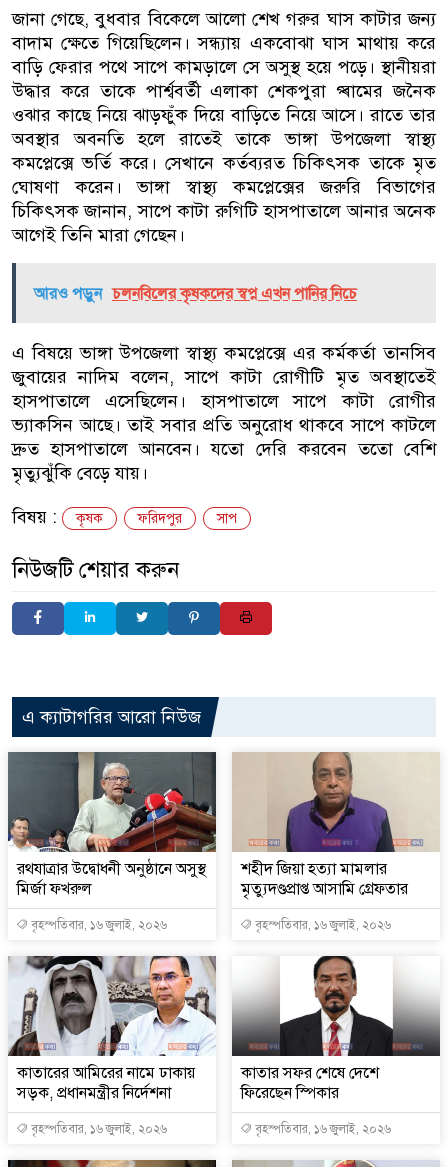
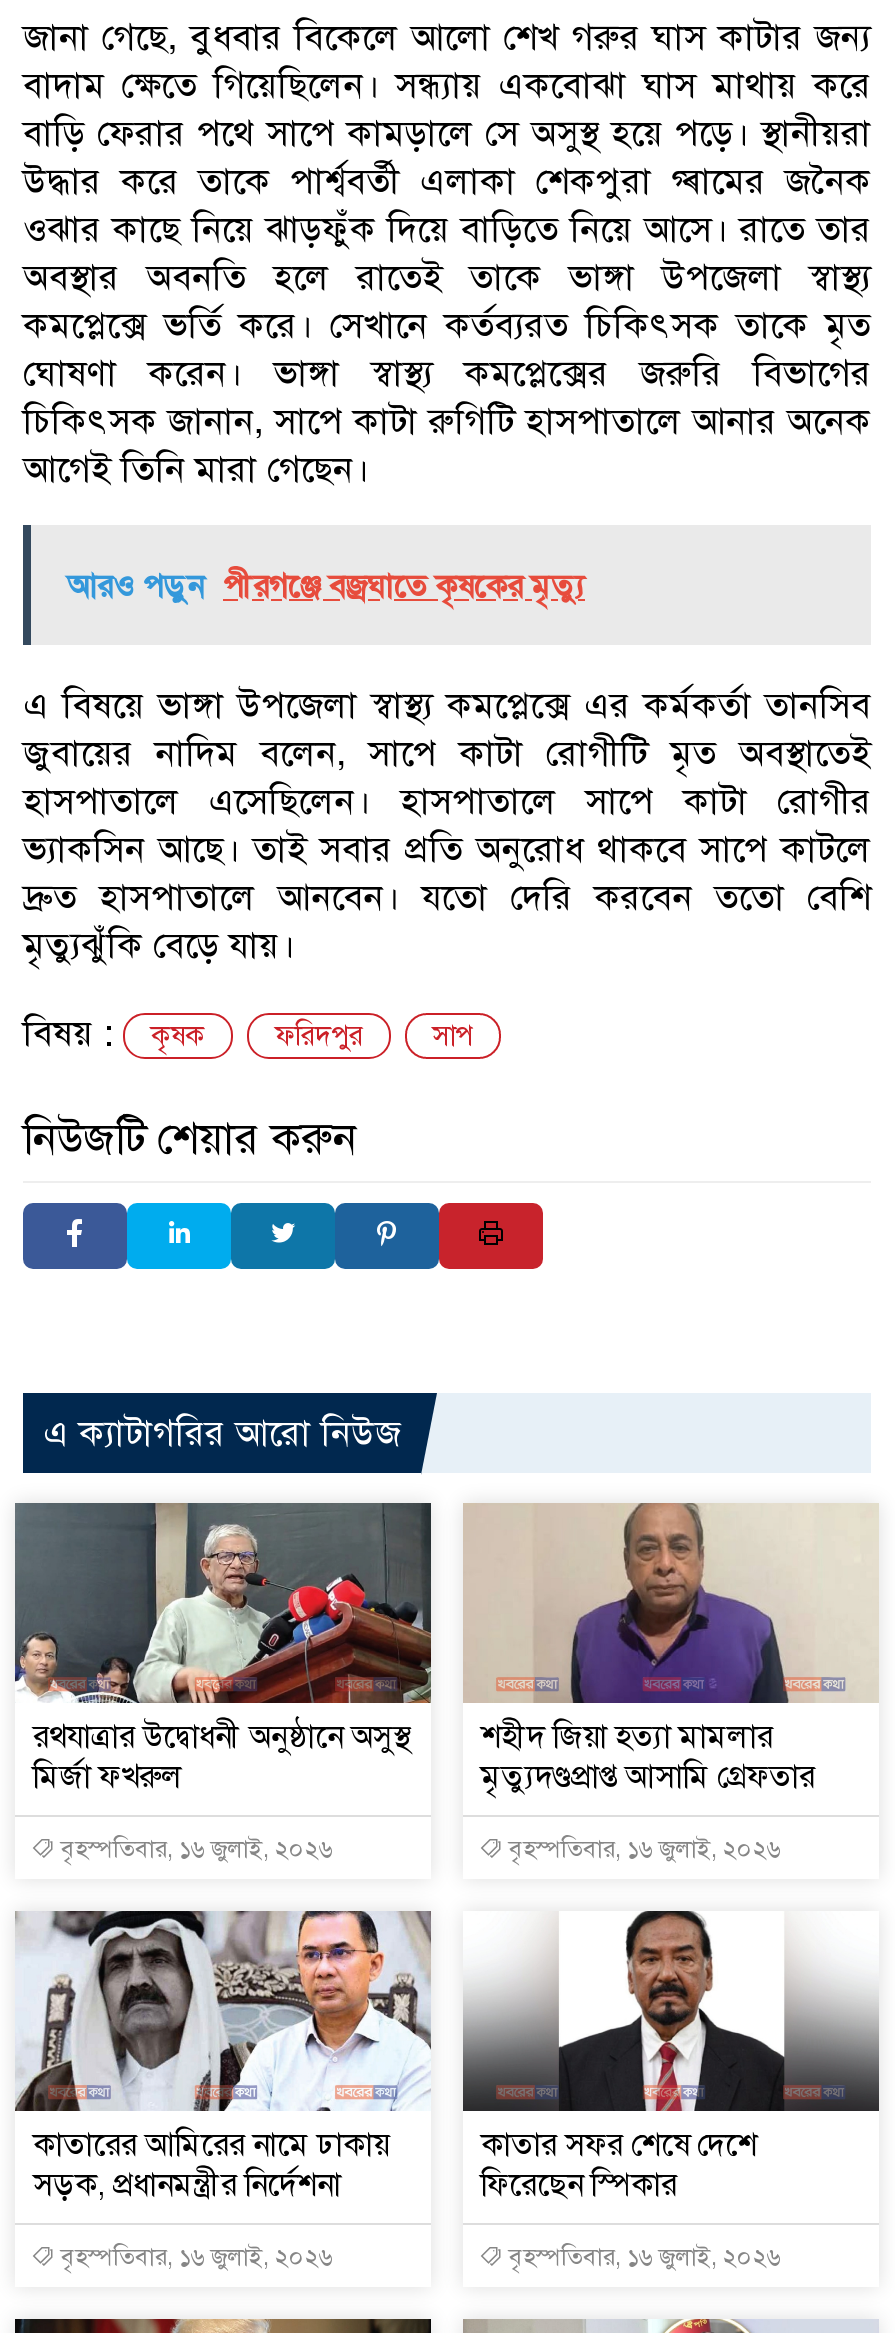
[34,284,357,304] আরও পড়ুন চলনবিলের কৃষকদের স্বপ্ন এখন পানির নিচে -> [67,567,585,607] আরও পড়ুন পীরগঞ্জে বজ্রঘাতে কৃষকের মৃত্যু

